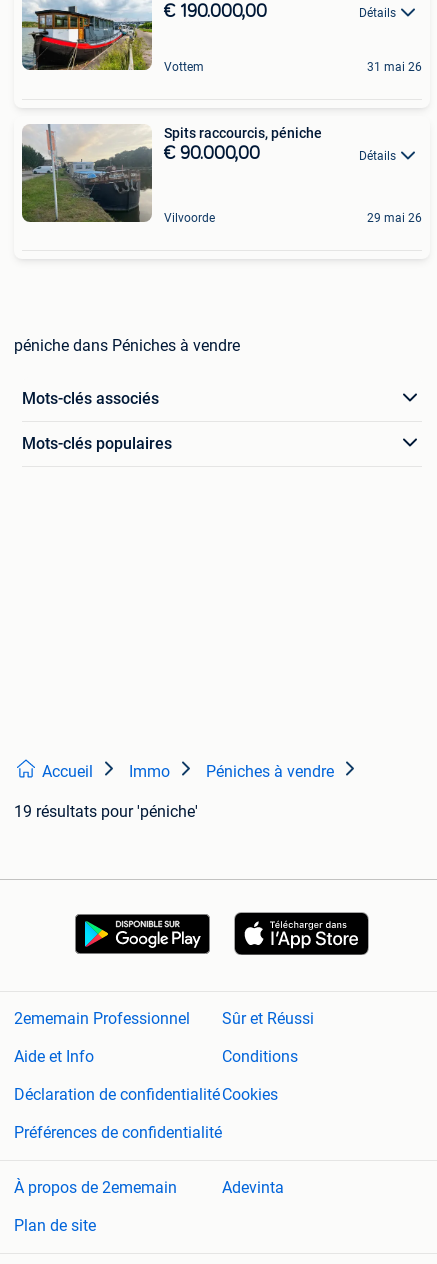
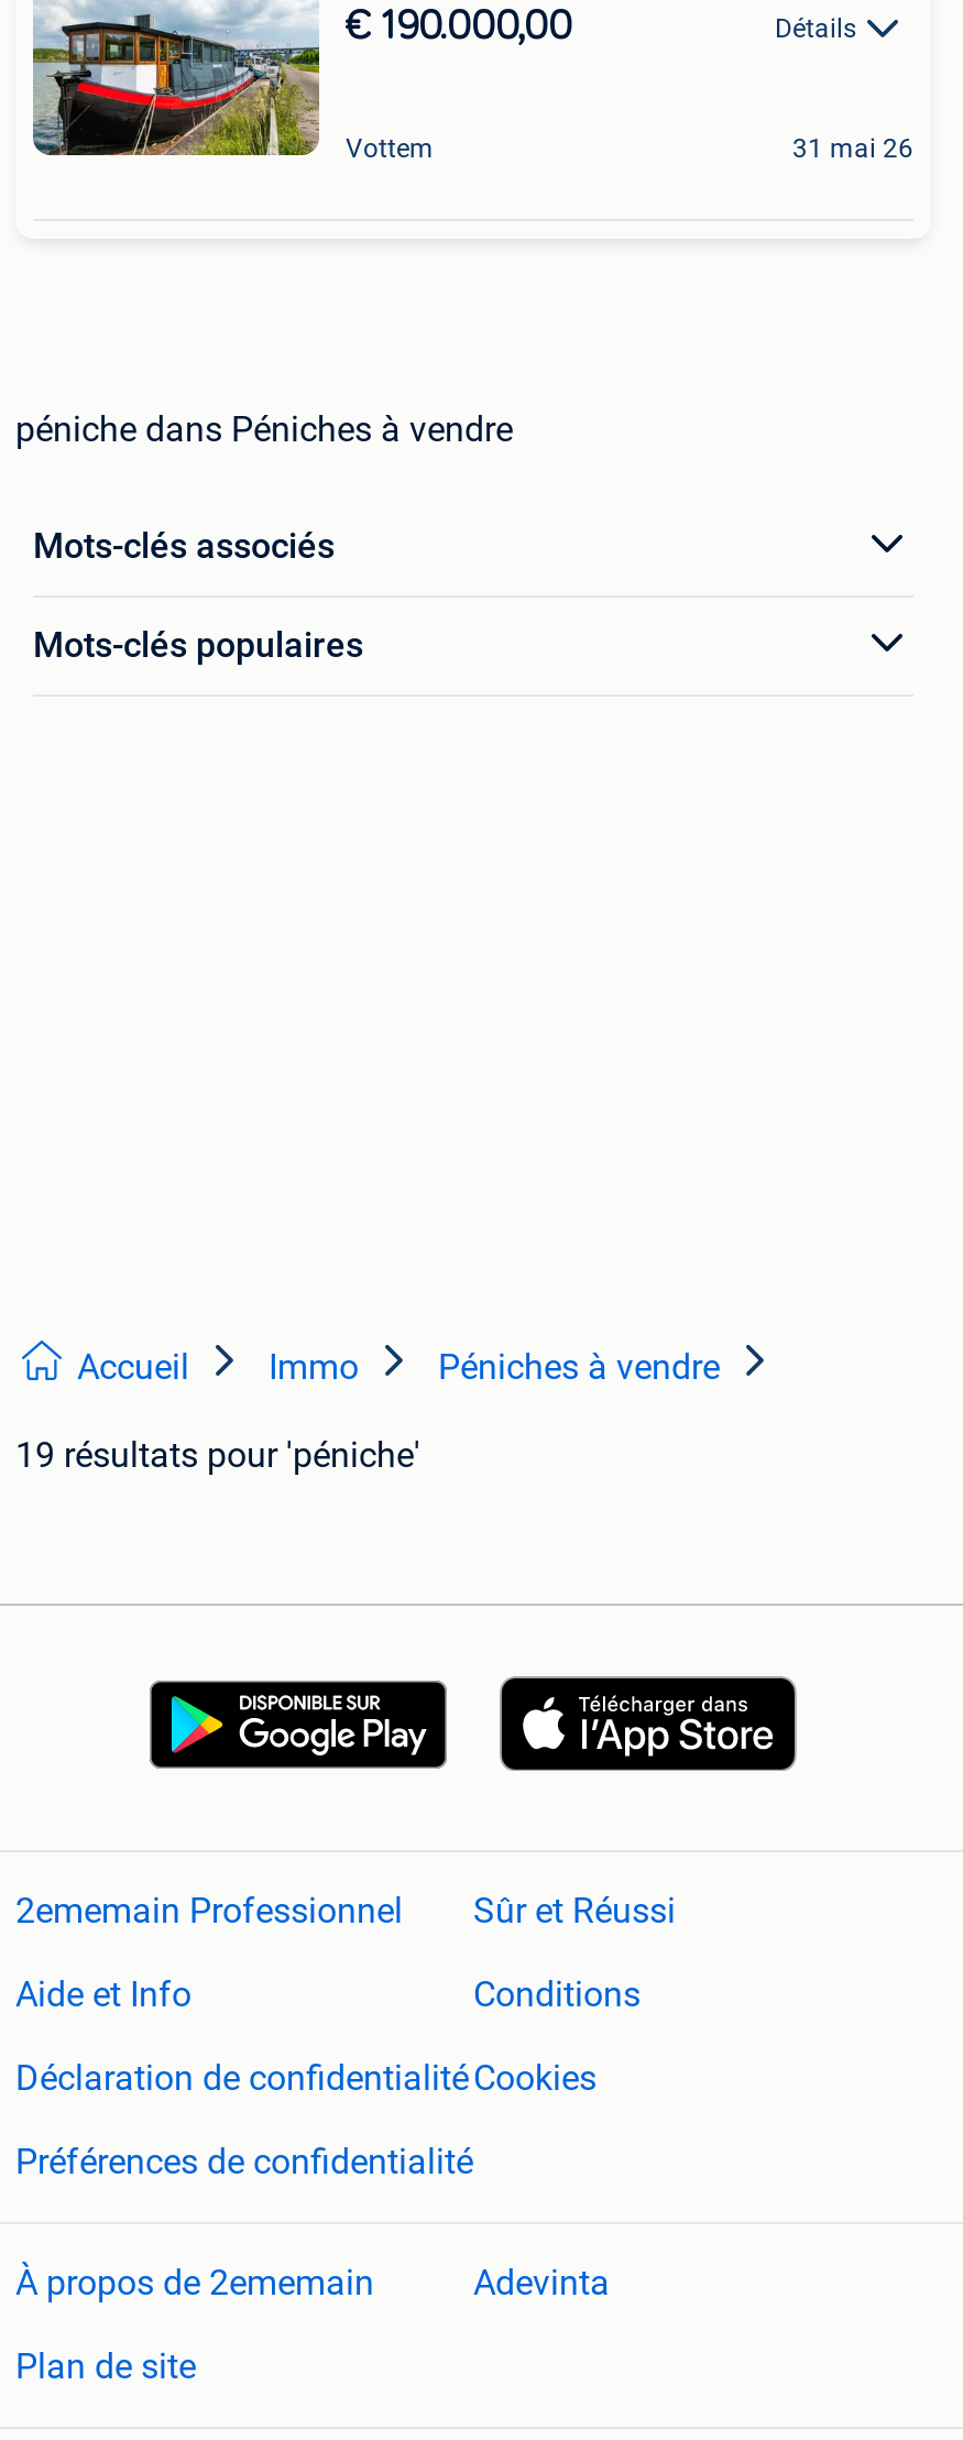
[21,124,396,223] [image] | Spits raccourcis, péniche | € 90.000,00 | Détails -> none
[164,211,422,225] Vilvoorde | 29 mai 26 -> none

